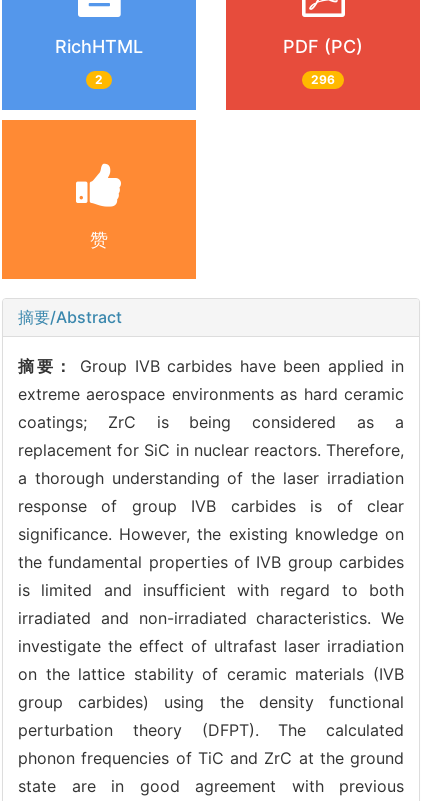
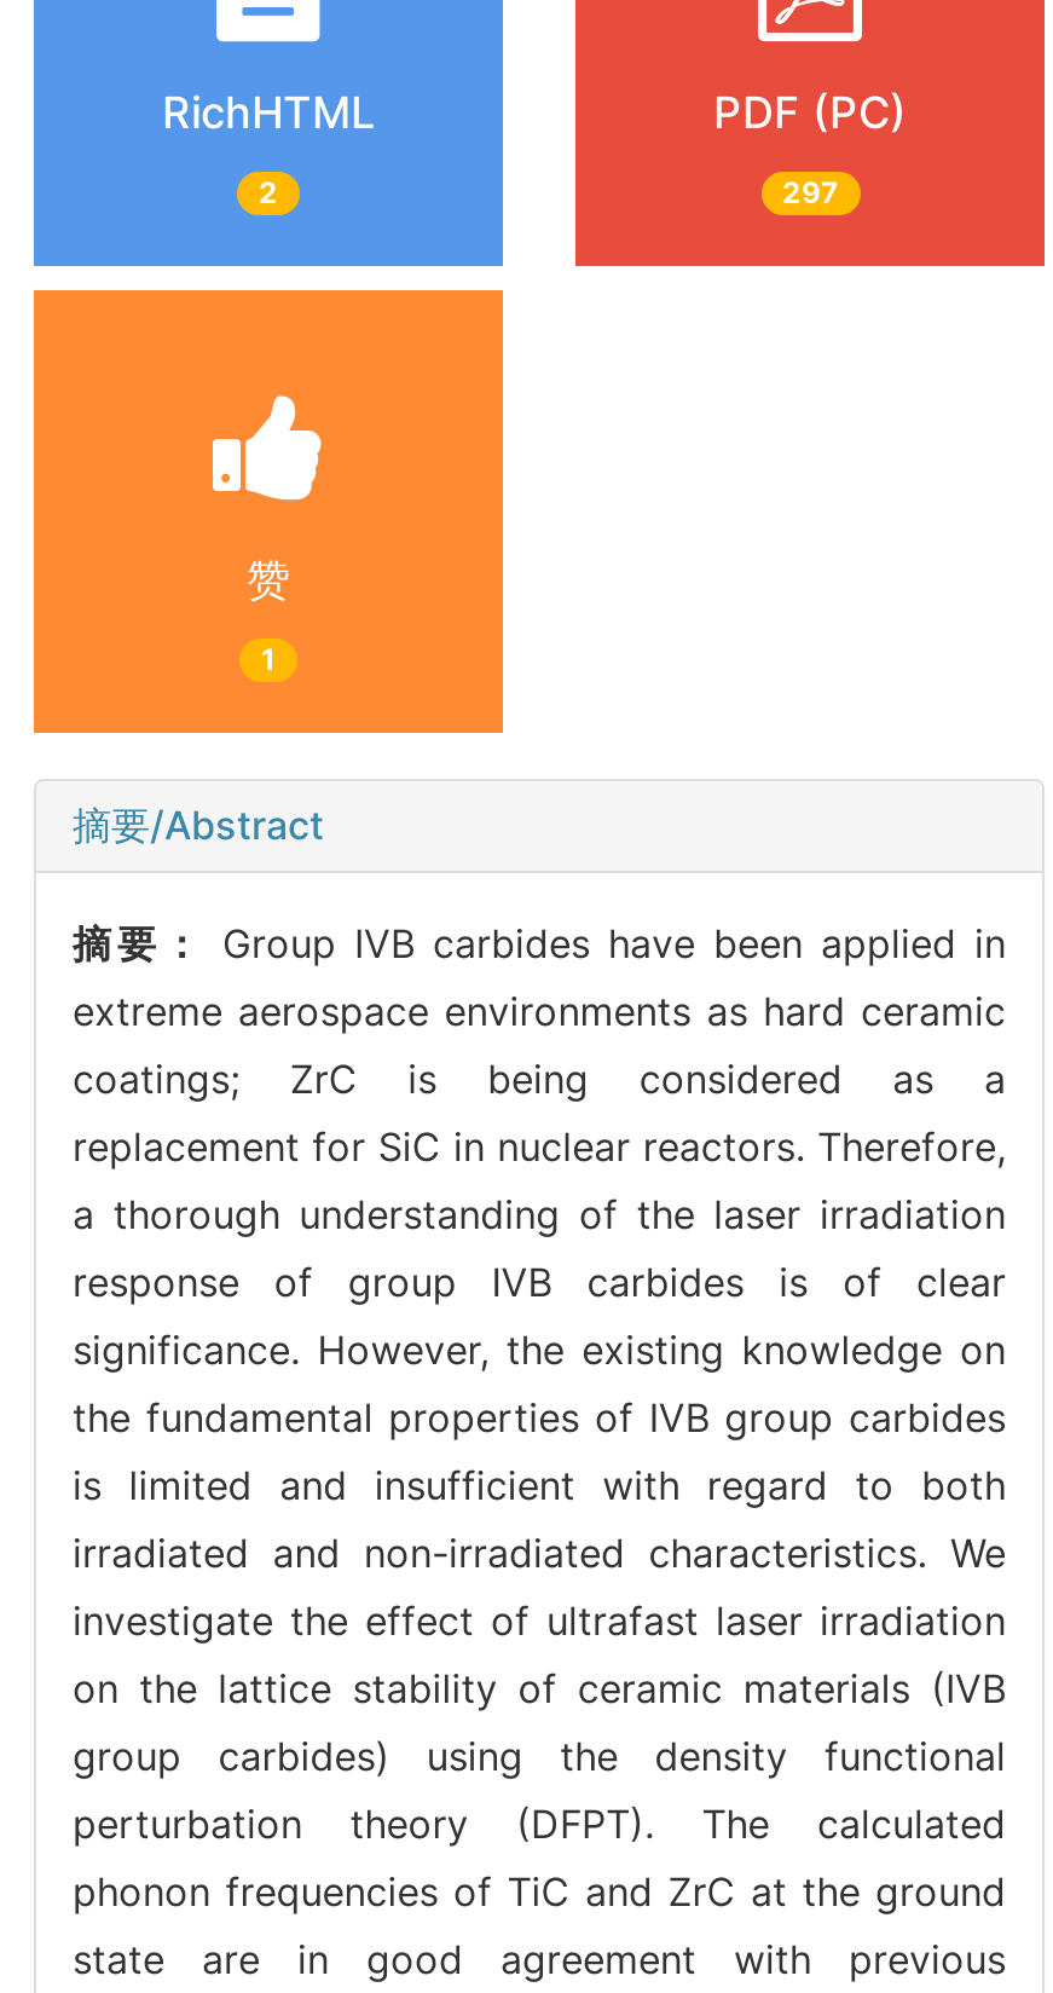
[311,72,335,87] 296 -> [782,174,838,210] 297
none -> [261,641,276,677] 1

